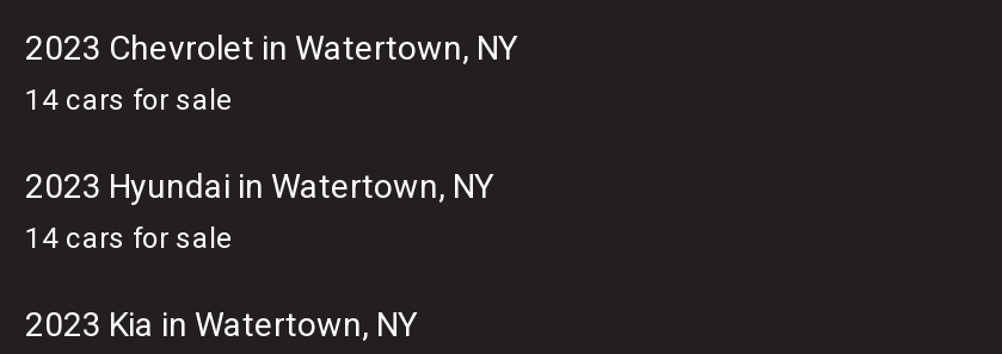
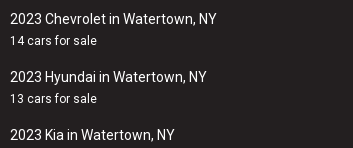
[25,222,233,255] 14 cars for sale -> [10,92,97,106] 13 cars for sale

